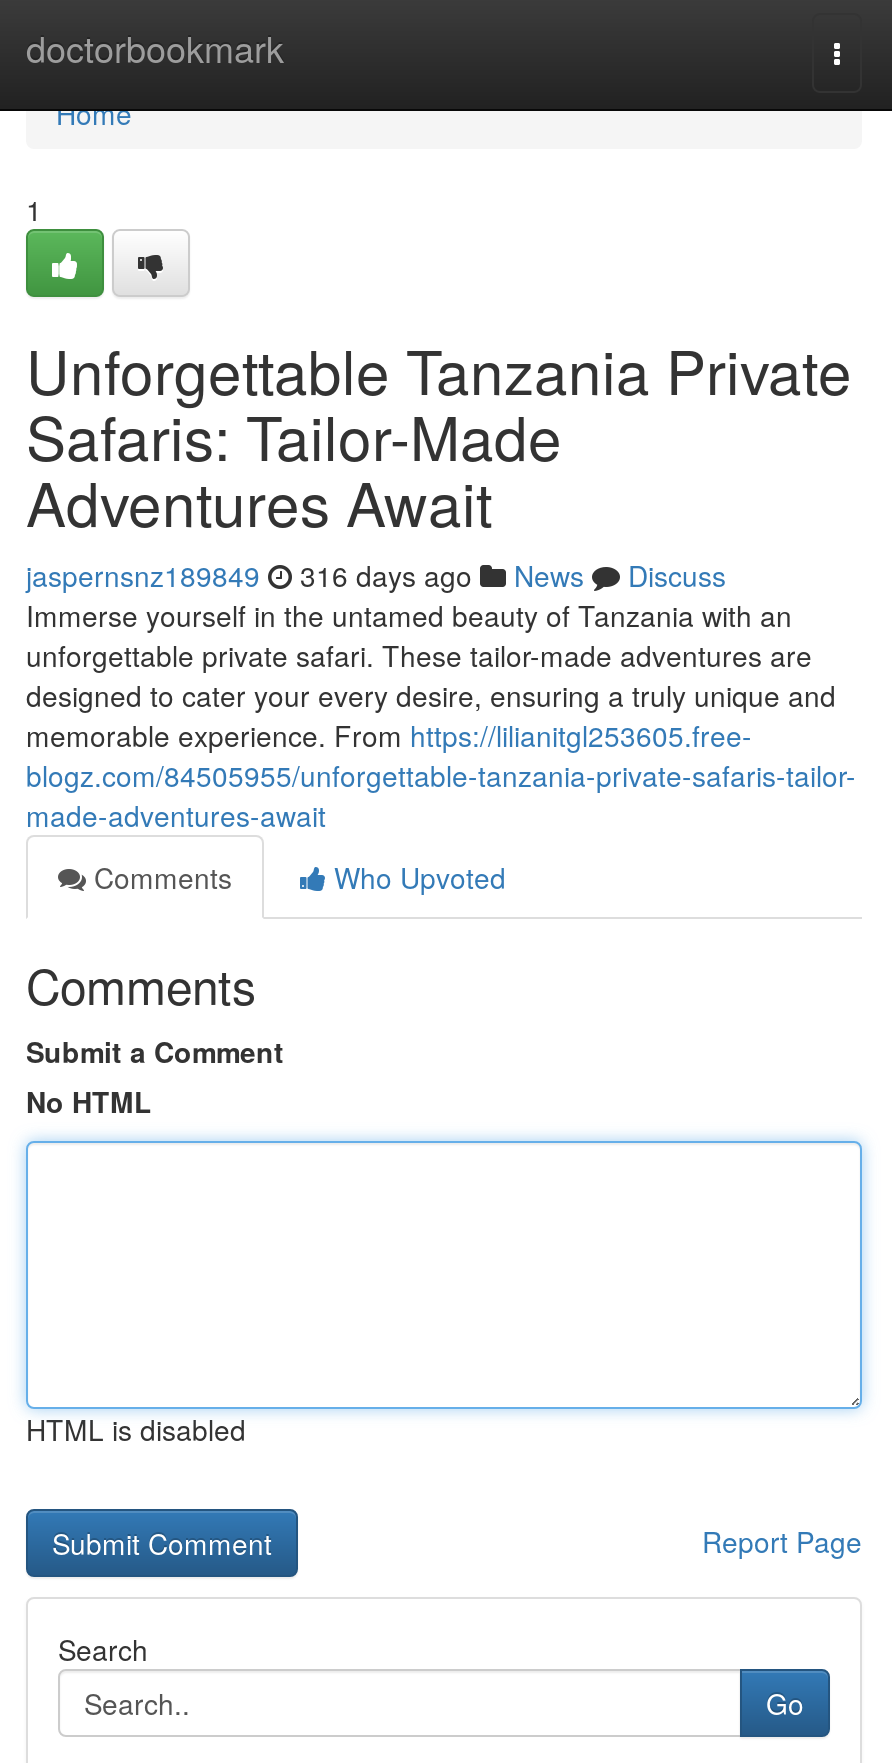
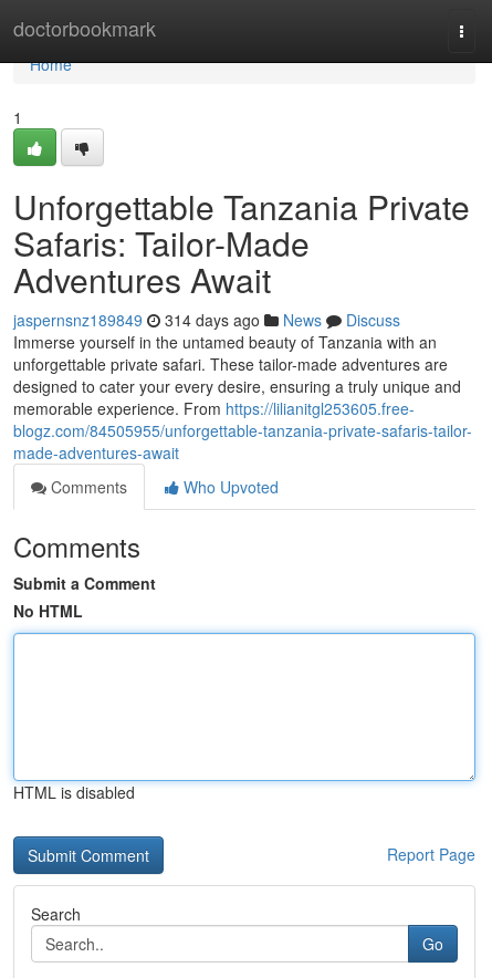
[26,555,726,595] jaspernsnz189849 316 days ago News Discuss -> [13,309,400,331] jaspernsnz189849 314 days ago News Discuss

